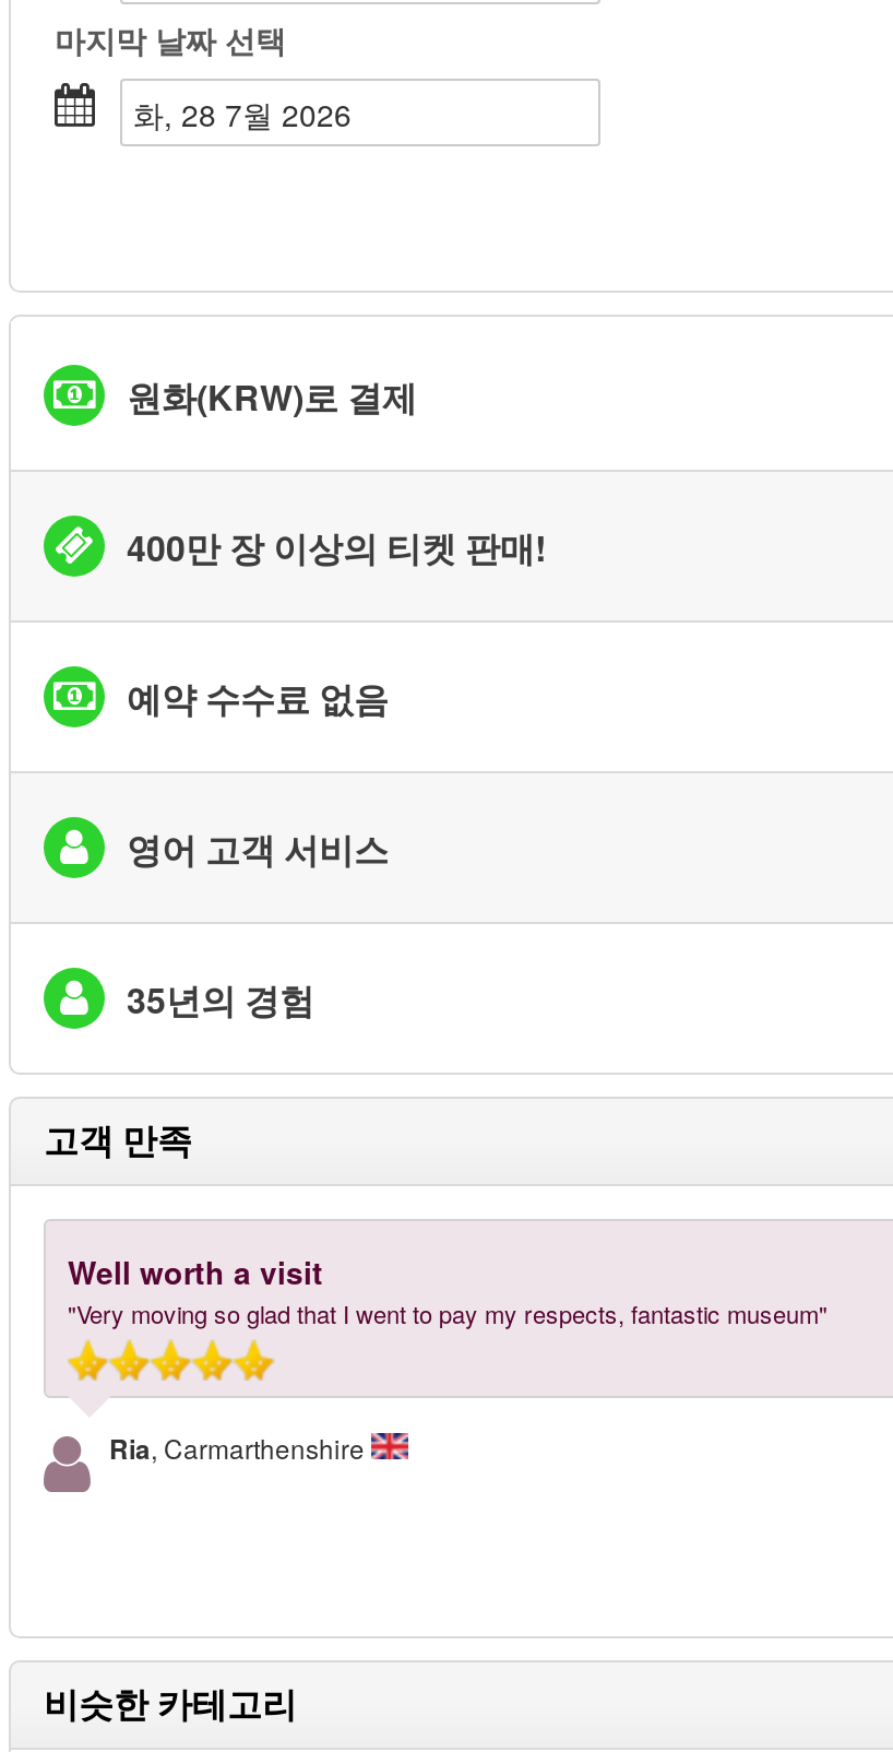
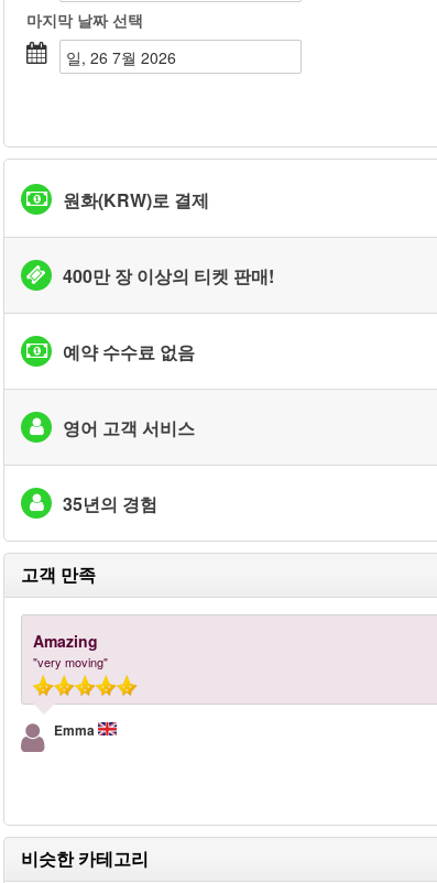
[172,92,352,135] 화, 28 7월 2026 -> [86,46,176,68] 일, 26 7월 2026
[68,1250,827,1330] Well worth a visit | "Very moving so glad that I went to pay my respects, fantastic museum" -> [33,630,108,671] Amazing | "very moving"
[109,1429,365,1468] Ria, Carmarthenshire -> [54,720,95,740] Emma

